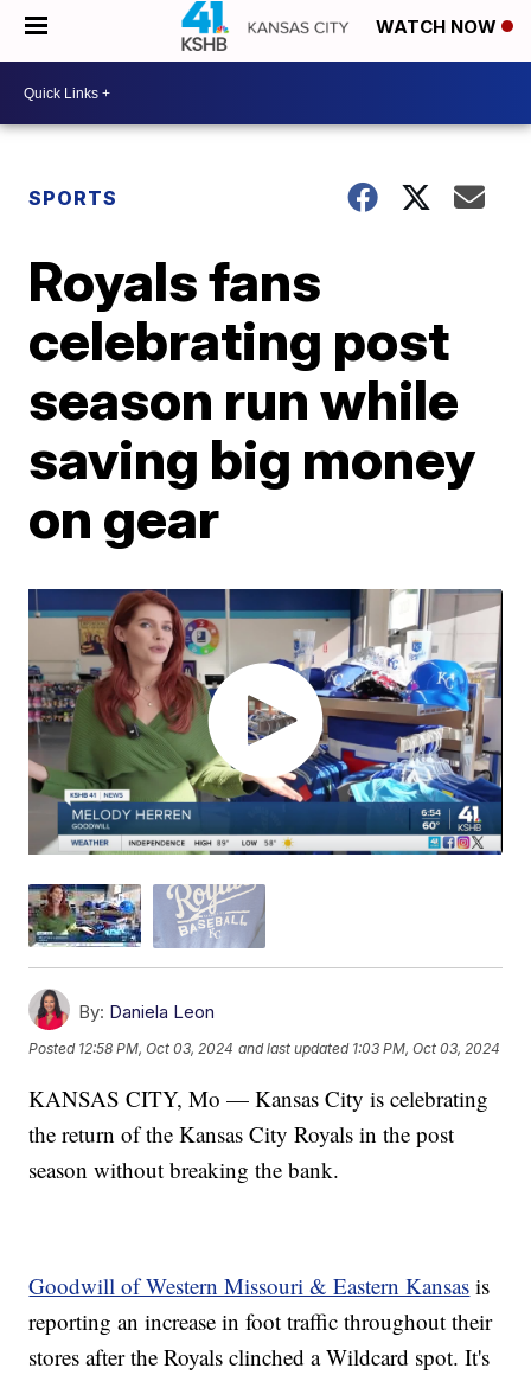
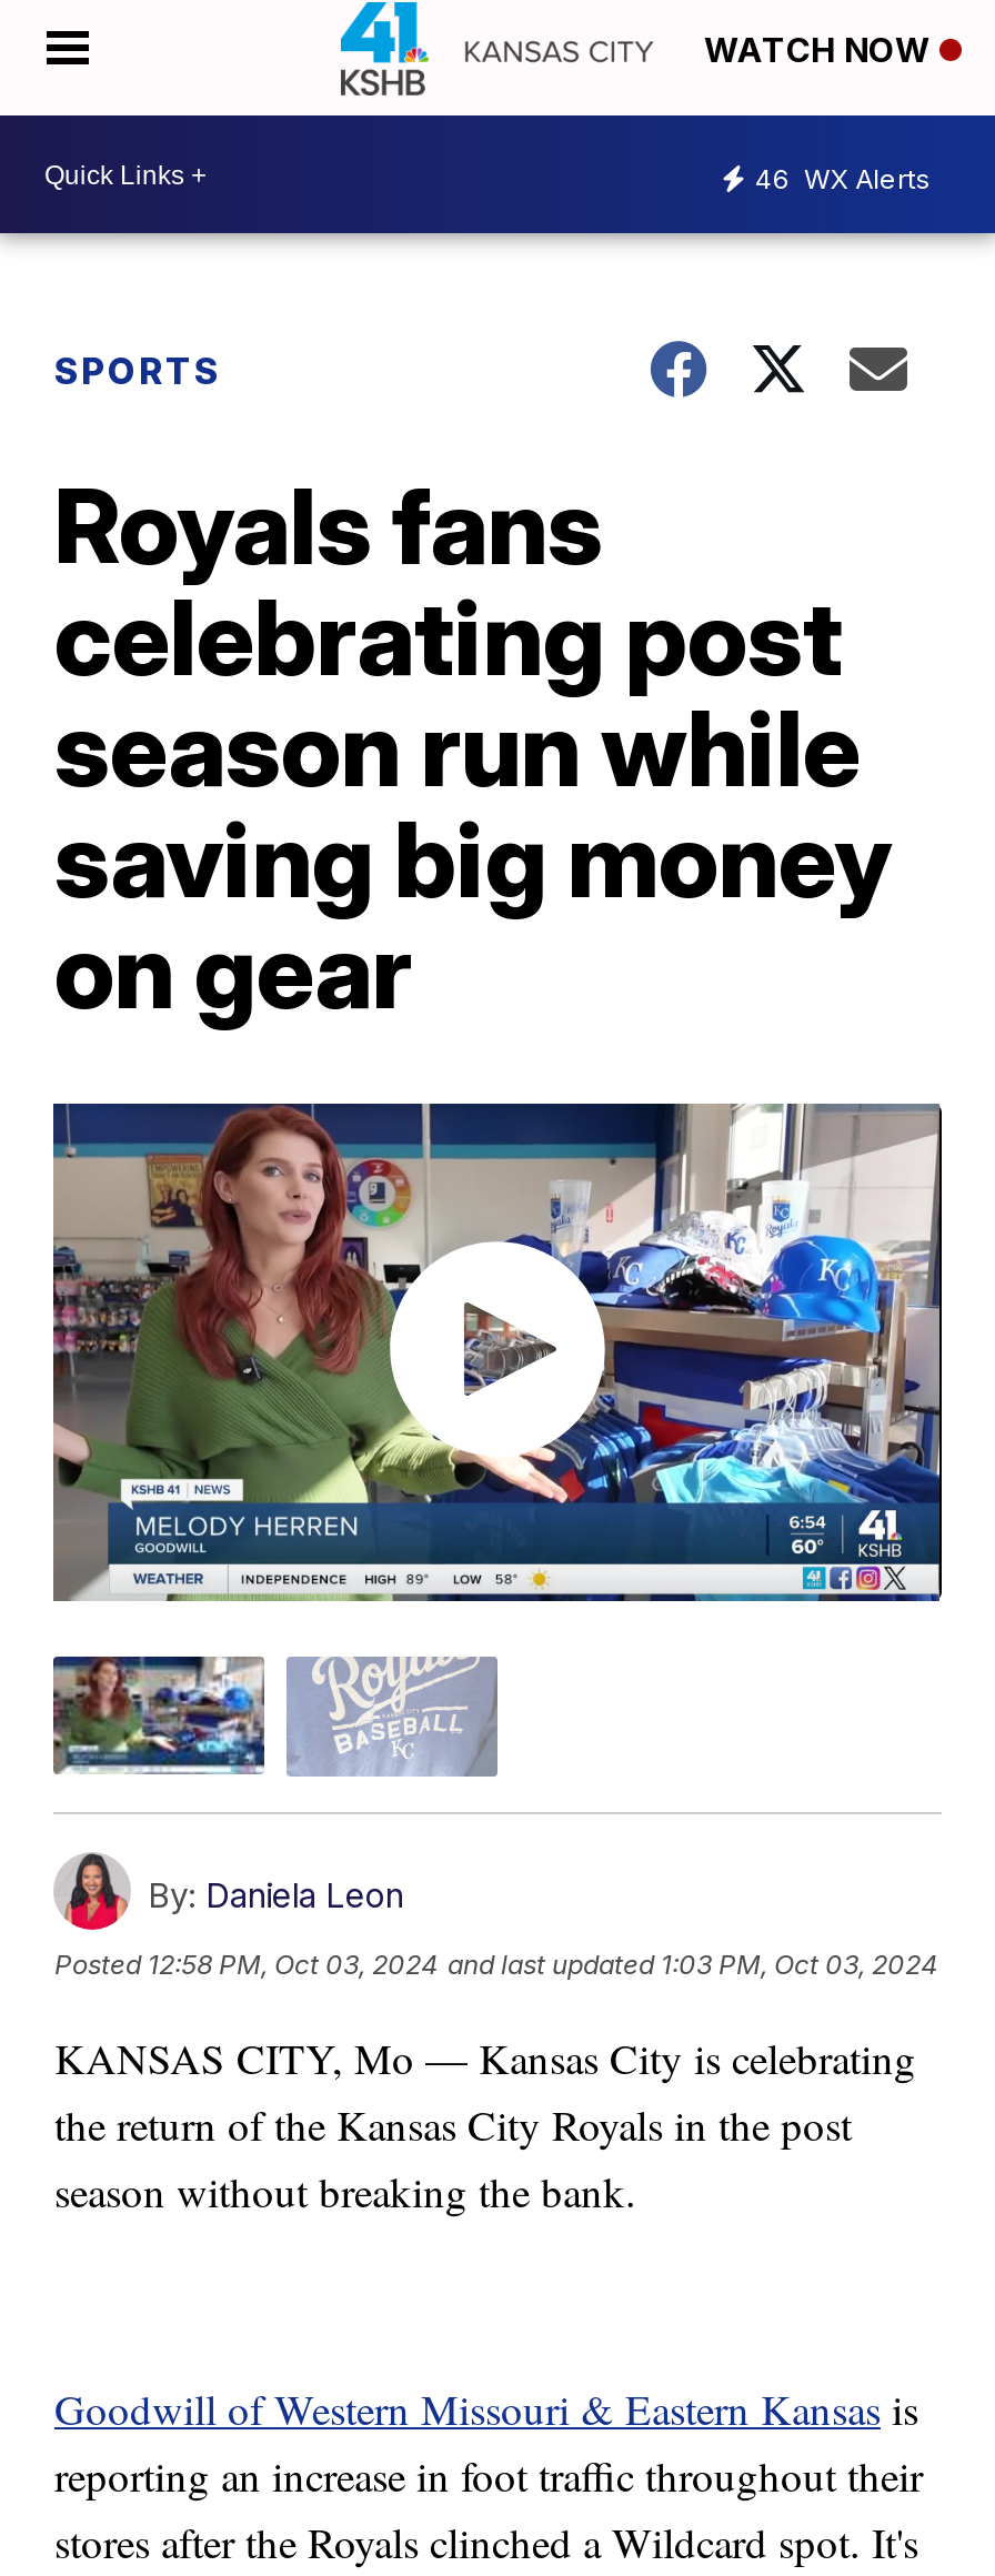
none -> [755,161,931,194] 46 WX Alerts

